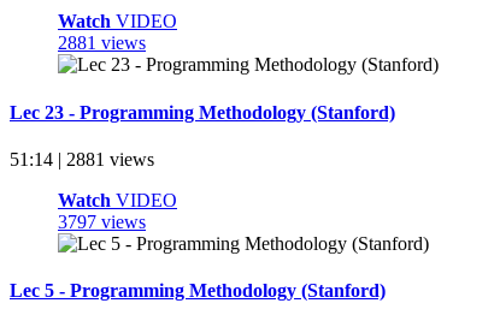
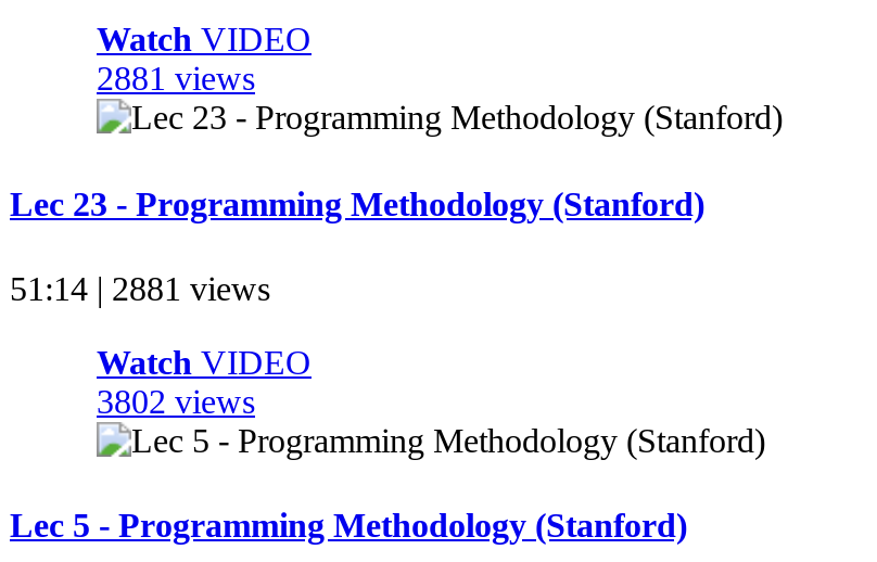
[58,211,146,232] 3797 views -> [97,383,255,419] 3802 views

